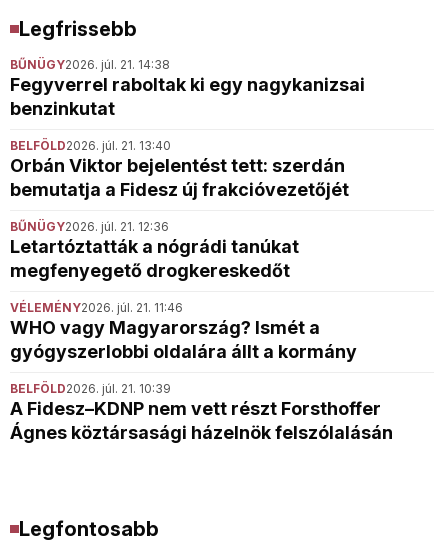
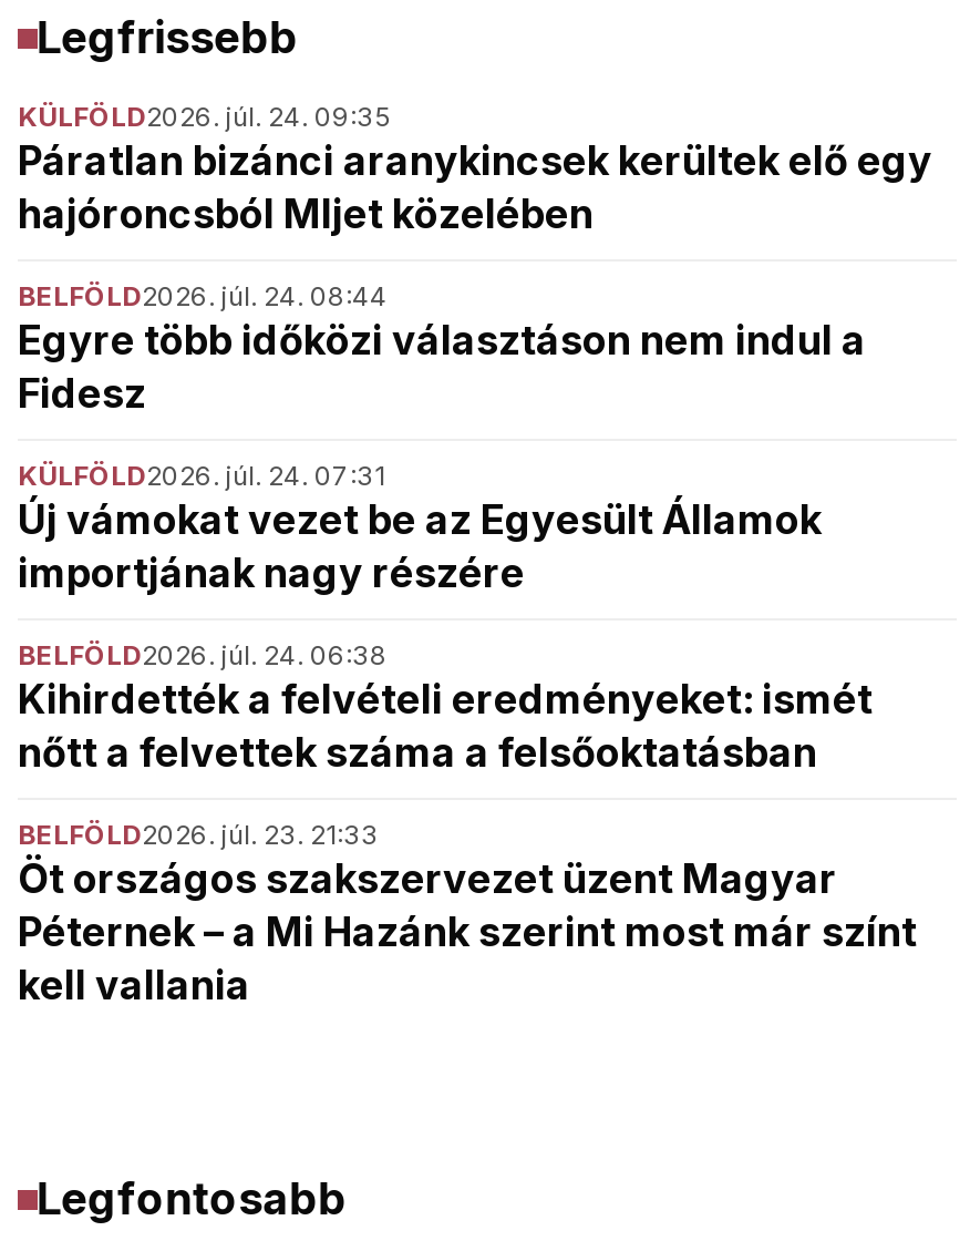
[10,57,365,119] BŰNÜGY2026. júl. 21. 14:38 | Fegyverrel raboltak ki egy nagykanizsai | benzinkutat -> [18,100,932,237] KÜLFÖLD2026. júl. 24. 09:35 | Páratlan bizánci aranykincsek kerültek elő egy | hajóroncsból Mljet közelében
[10,138,349,200] BELFÖLD2026. júl. 21. 13:40 | Orbán Viktor bejelentést tett: szerdán | bemutatja a Fidesz új frakcióvezetőjét -> [18,279,866,417] BELFÖLD2026. júl. 24. 08:44 | Egyre több időközi választáson nem indul a | Fidesz
[10,219,299,281] BŰNÜGY2026. júl. 21. 12:36 | Letartóztatták a nógrádi tanúkat | megfenyegető drogkereskedőt -> [18,459,822,596] KÜLFÖLD2026. júl. 24. 07:31 | Új vámokat vezet be az Egyesült Államok | importjának nagy részére
[10,300,357,362] VÉLEMÉNY2026. júl. 21. 11:46 | WHO vagy Magyarország? Ismét a | gyógyszerlobbi oldalára állt a kormány -> [18,638,873,776] BELFÖLD2026. júl. 24. 06:38 | Kihirdették a felvételi eredményeket: ismét | nőtt a felvettek száma a felsőoktatásban
[10,381,393,443] BELFÖLD2026. júl. 21. 10:39 | A Fidesz–KDNP nem vett részt Forsthoffer | Ágnes köztársasági házelnök felszólalásán -> [18,818,917,1009] BELFÖLD2026. júl. 23. 21:33 | Öt országos szakszervezet üzent Magyar | Péternek – a Mi Hazánk szerint most már színt | kell vallania

